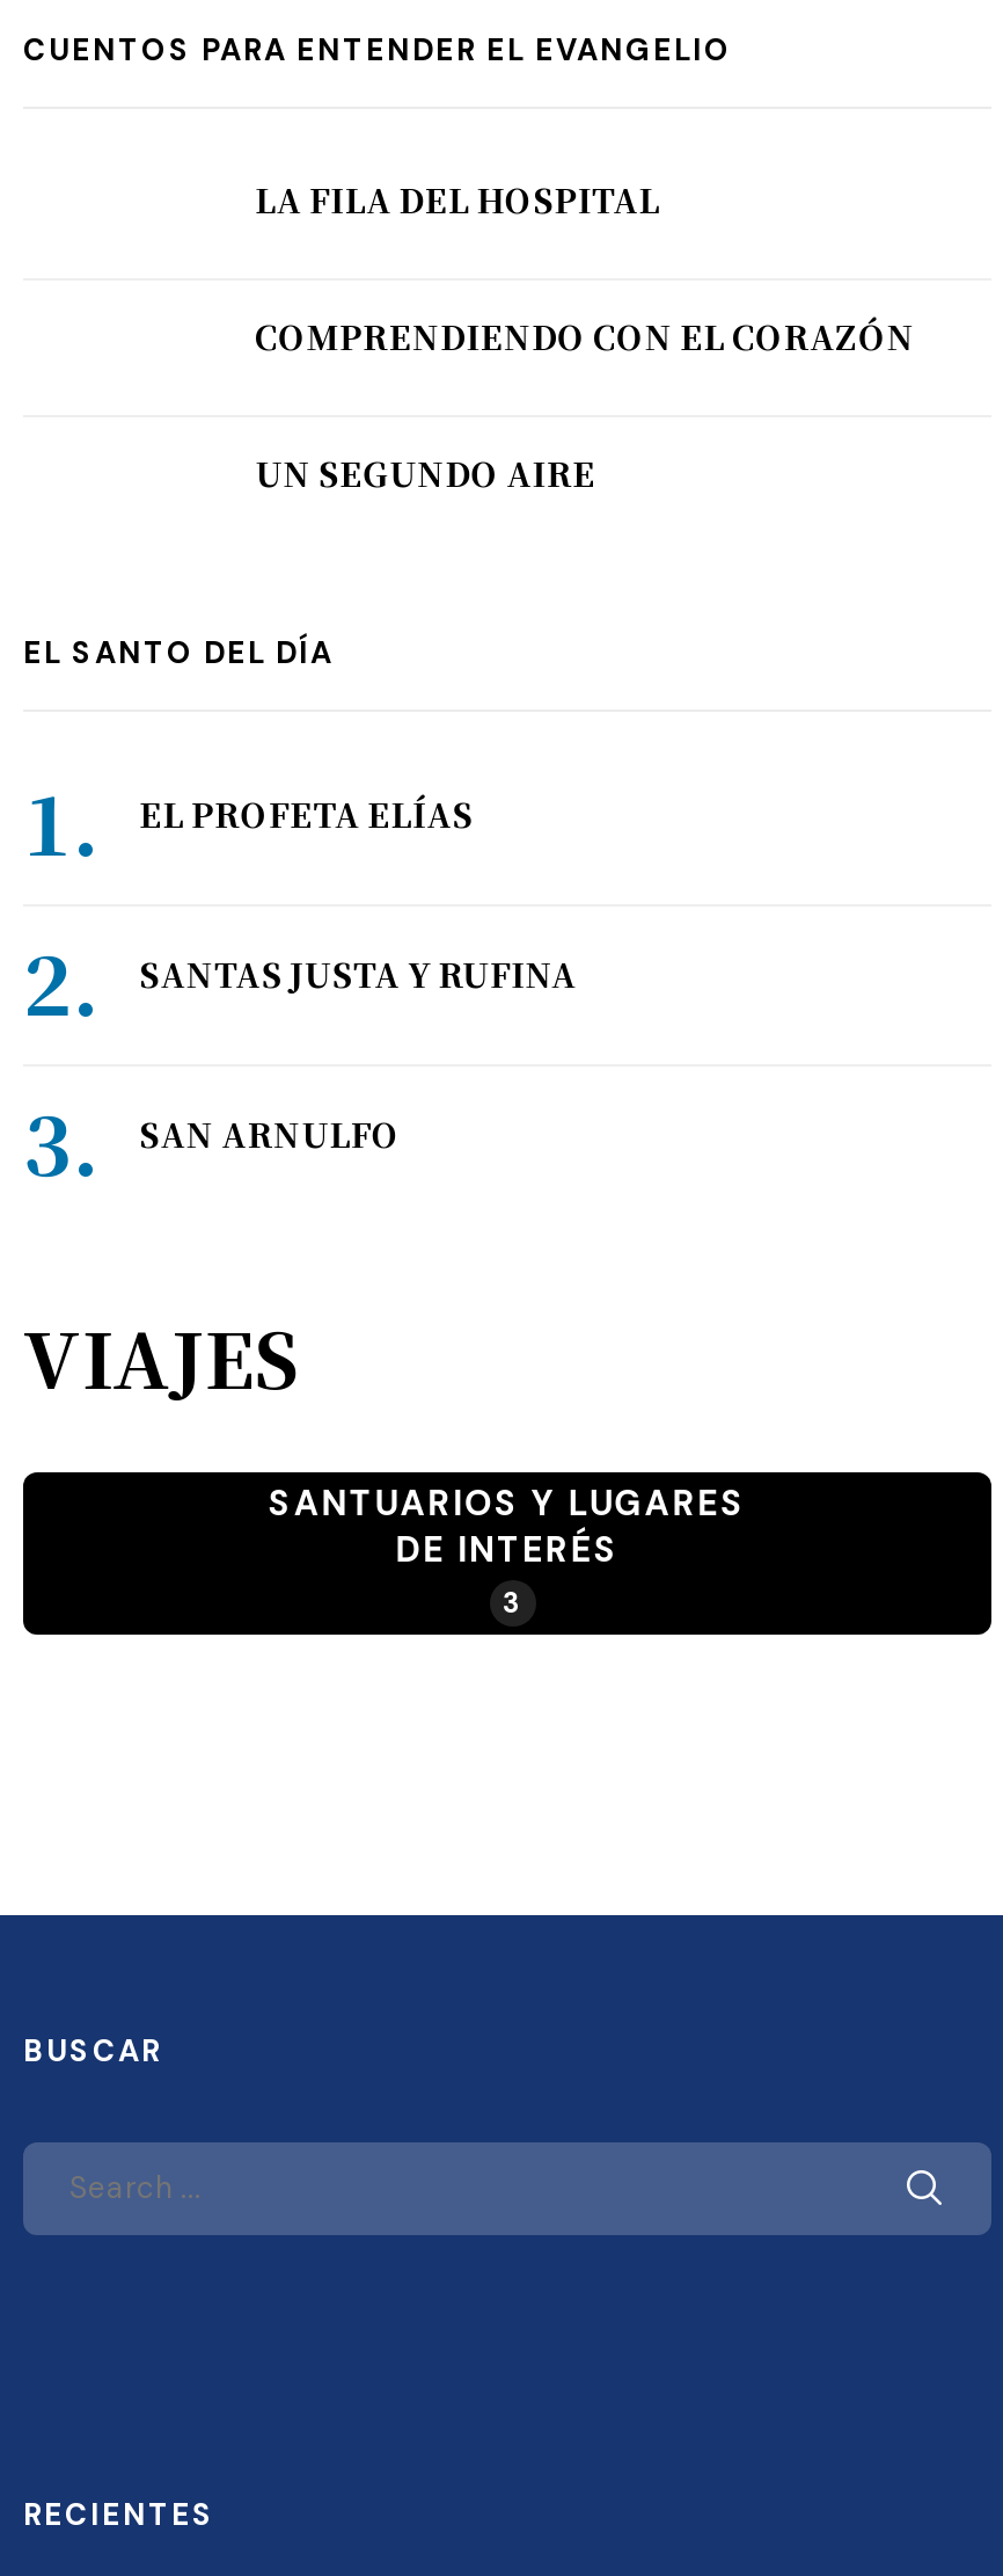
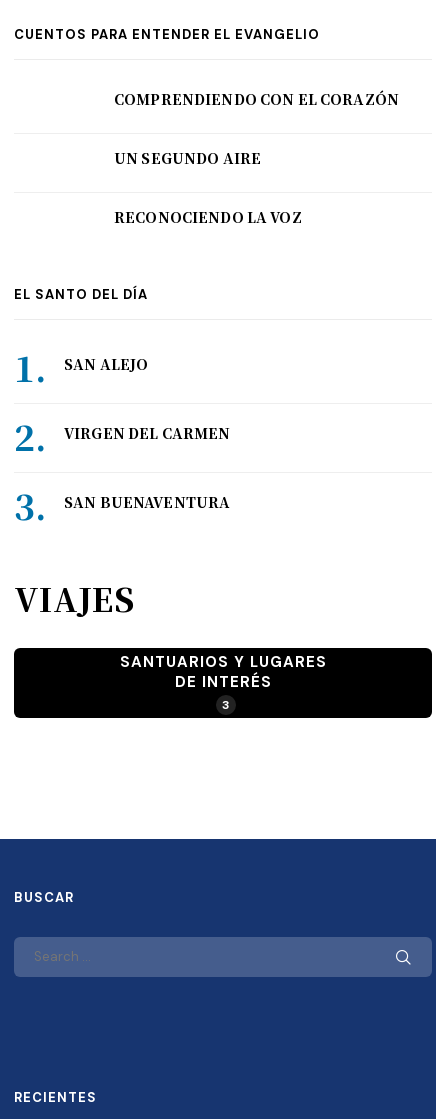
[255,175,660,222] LA FILA DEL HOSPITAL -> none
moved [255,312,915,495] -> [114,89,399,168]: COMPRENDIENDO CON EL CORAZÓN | UN SEGUNDO AIRE
none -> [114,207,302,227] RECONOCIENDO LA VOZ
[139,790,473,836] EL PROFETA ELÍAS -> [64,354,148,374] SAN ALEJO
[139,950,577,996] SANTAS JUSTA Y RUFINA -> [64,423,230,443] VIRGEN DEL CARMEN
[139,1110,400,1156] SAN ARNULFO -> [64,492,230,512] SAN BUENAVENTURA

